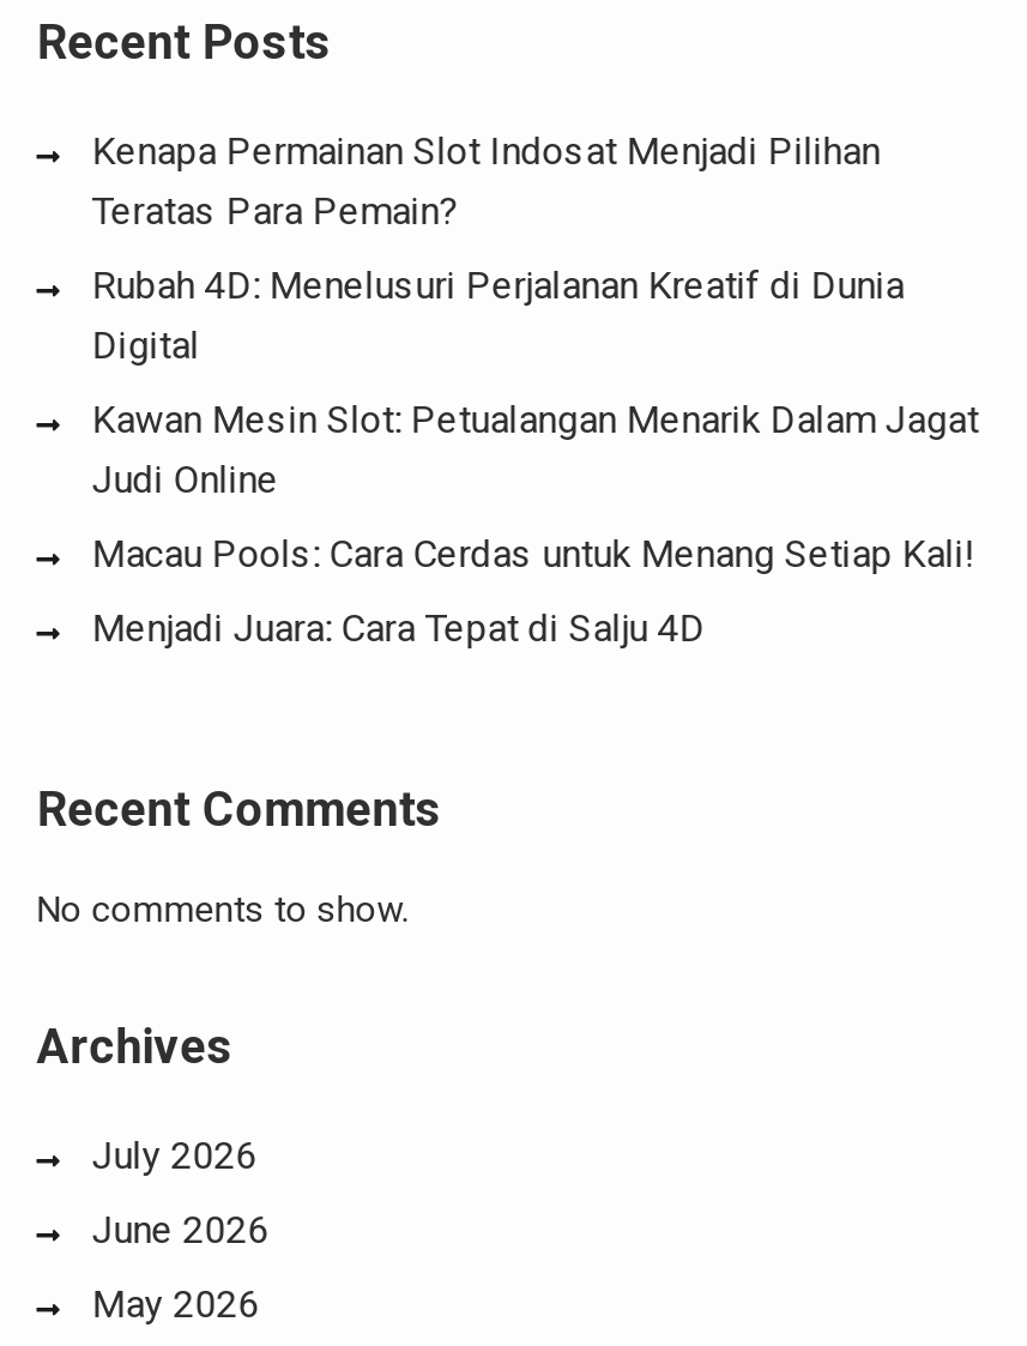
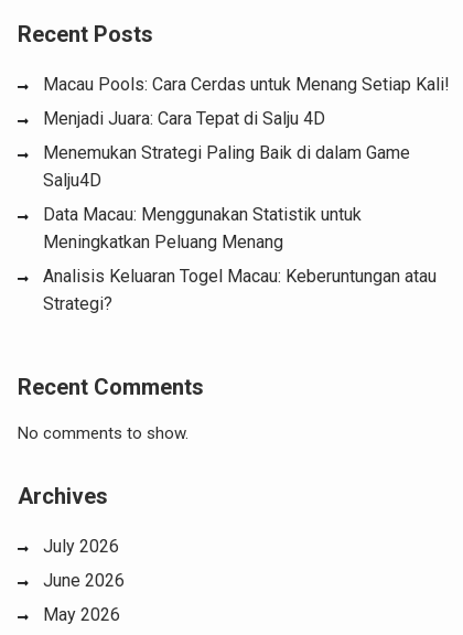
[92,129,978,503] Kenapa Permainan Slot Indosat Menjadi Pilihan | Teratas Para Pemain? | Rubah 4D: Menelusuri Perjalanan Kreatif di Dunia | Digital | Kawan Mesin Slot: Petualangan Menarik Dalam Jagat | Judi Online -> none
moved [92,532,976,652] -> [43,74,449,129]: Macau Pools: Cara Cerdas untuk Menang Setiap Kali! | Menjadi Juara: Cara Tepat di Salju 4D
none -> [43,143,436,315] Menemukan Strategi Paling Baik di dalam Game | Salju4D | Data Macau: Menggunakan Statistik untuk | Meningkatkan Peluang Menang | Analisis Keluaran Togel Macau: Keberuntungan atau | Strategi?

